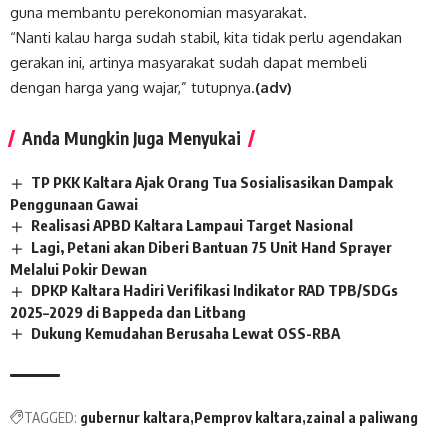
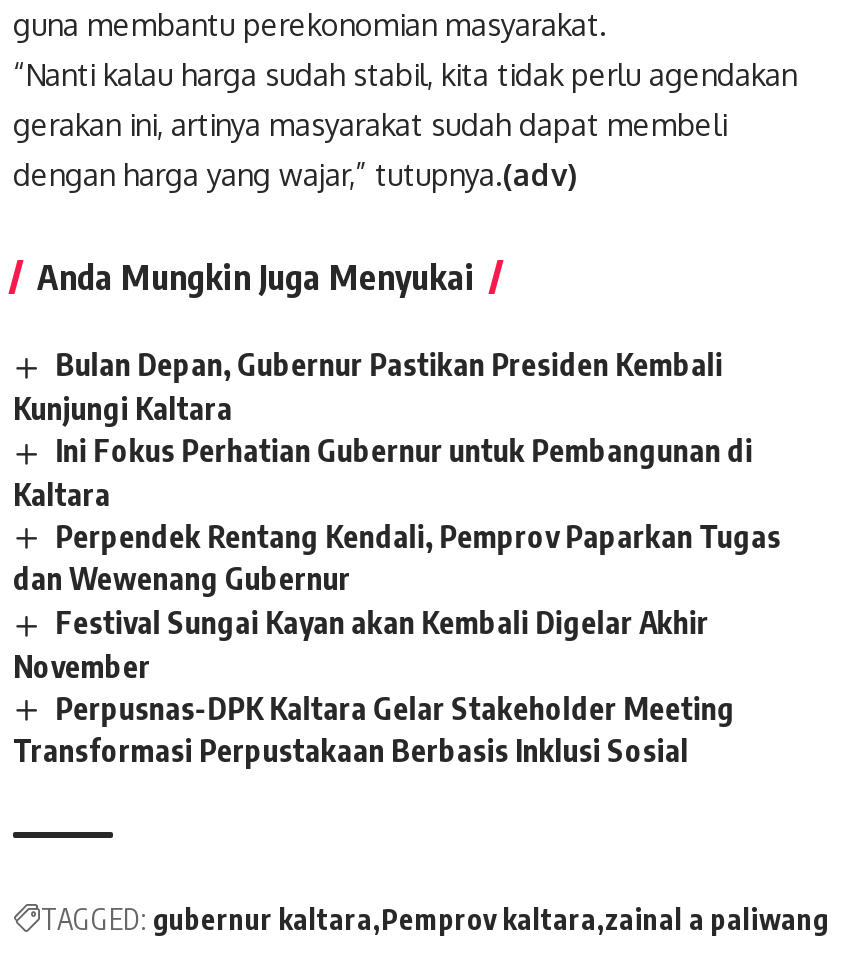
[10,173,398,341] TP PKK Kaltara Ajak Orang Tua Sosialisasikan Dampak | Penggunaan Gawai | Realisasi APBD Kaltara Lampaui Target Nasional | Lagi, Petani akan Diberi Bantuan 75 Unit Hand Sprayer | Melalui Pokir Dewan | DPKP Kaltara Hadiri Verifikasi Indikator RAD TPB/SDGs | 2025–2029 di Bappeda dan Litbang | Dukung Kemudahan Berusaha Lewat OSS-RBA -> [13,346,781,769] Bulan Depan, Gubernur Pastikan Presiden Kembali | Kunjungi Kaltara | Ini Fokus Perhatian Gubernur untuk Pembangunan di | Kaltara | Perpendek Rentang Kendali, Pemprov Paparkan Tugas | dan Wewenang Gubernur | Festival Sungai Kayan akan Kembali Digelar Akhir | November | Perpusnas-DPK Kaltara Gelar Stakeholder Meeting | Transformasi Perpustakaan Berbasis Inklusi Sosial

